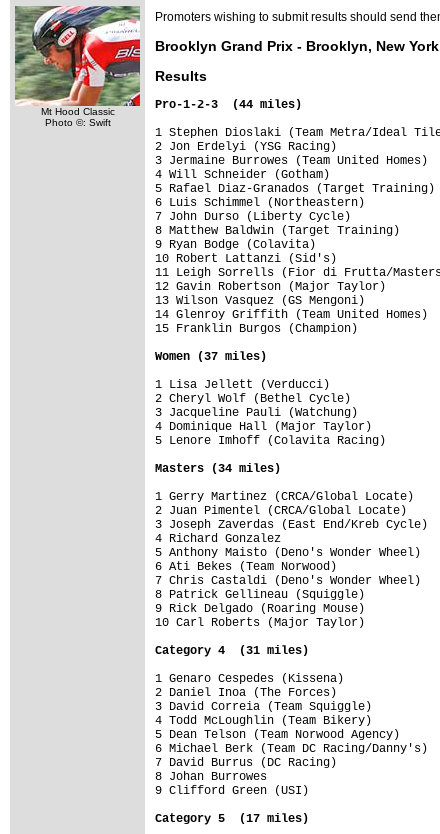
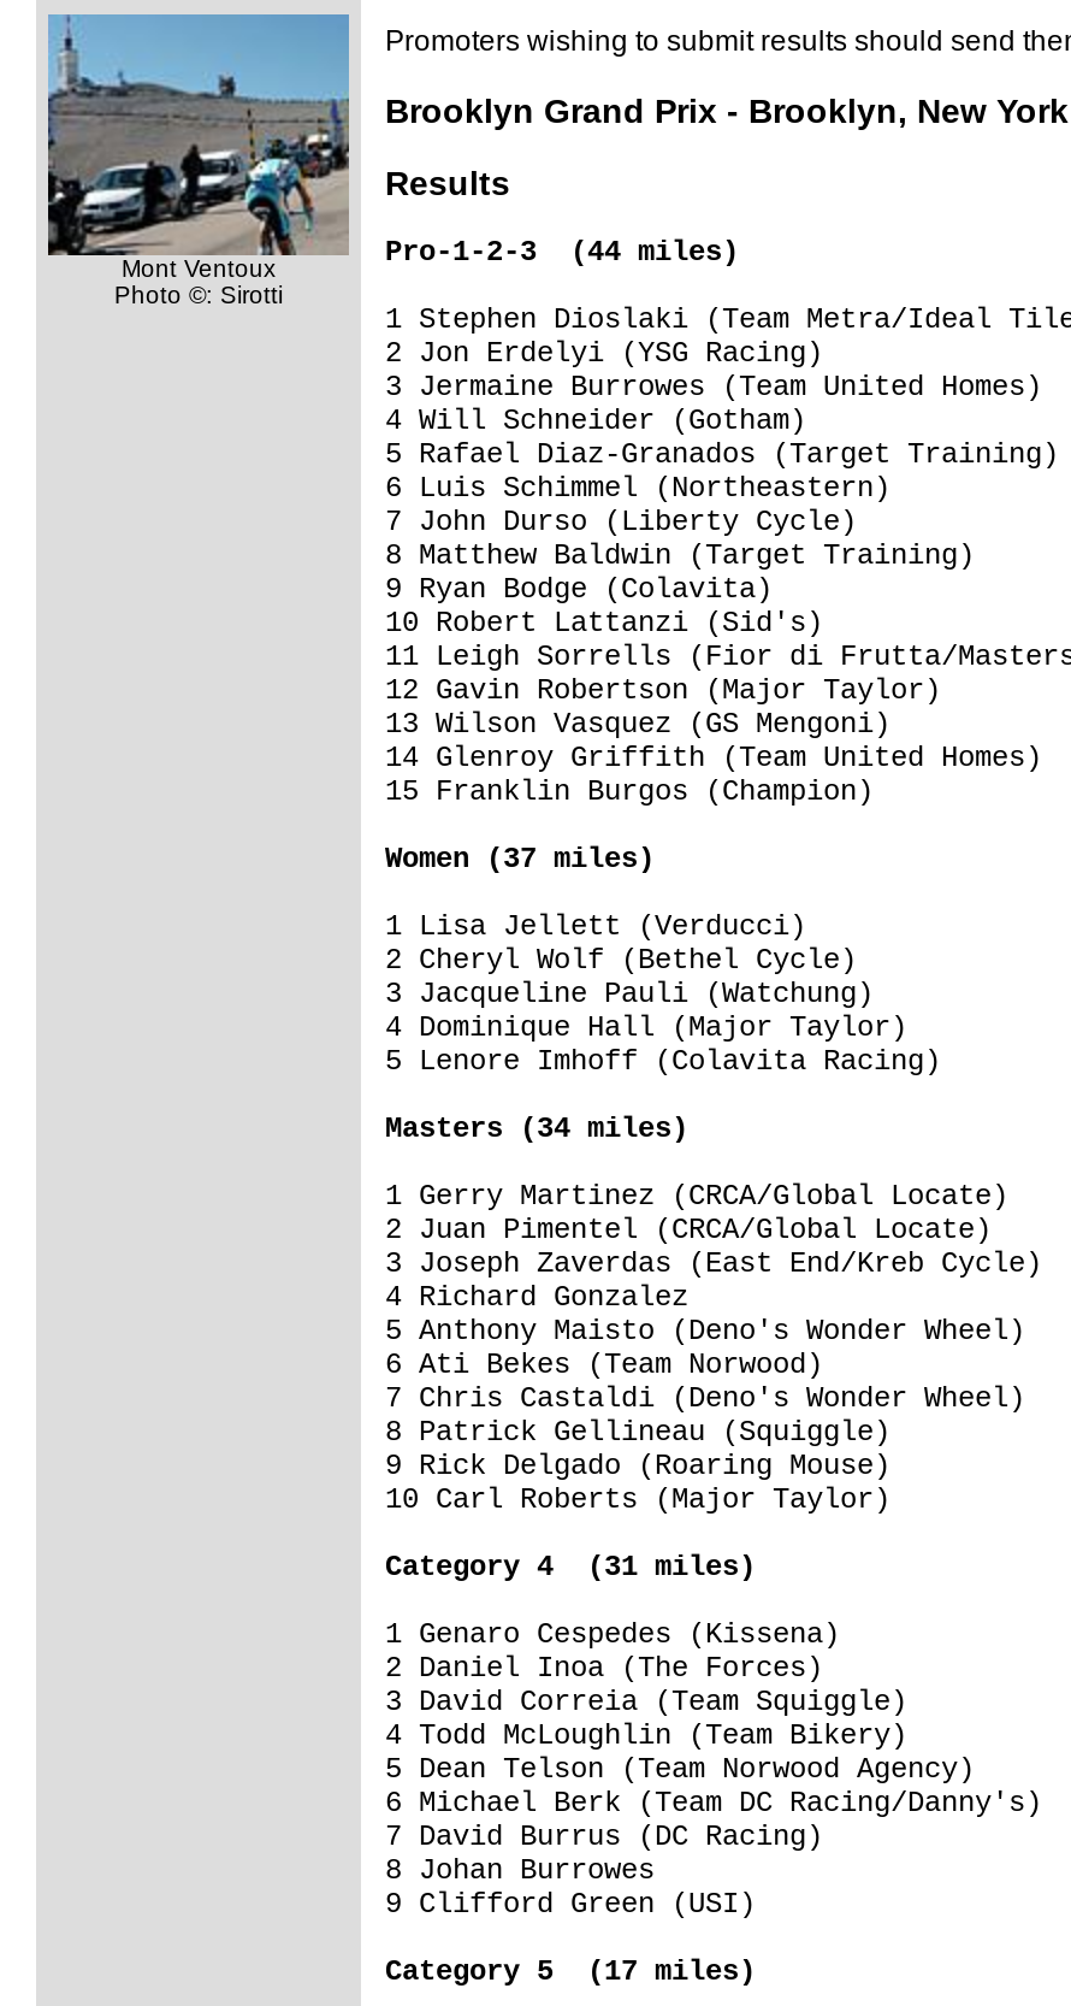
[14,5,141,128] [image] | Mt Hood Classic | Photo ©: Swift -> [46,12,351,308] [image] | Mont Ventoux | Photo ©: Sirotti

